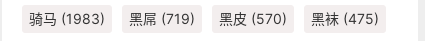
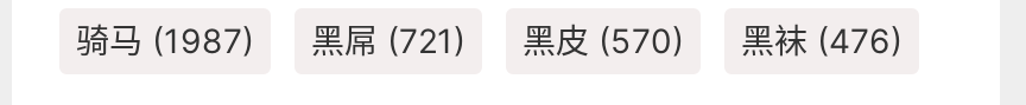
[29,10,105,27] 骑马(1983) -> [76,20,254,60] 骑马(1987)
[129,10,195,27] 黑屌(719) -> [311,20,465,60] 黑屌(721)
[311,10,379,27] 黑袜(475) -> [741,20,902,60] 黑袜(476)

